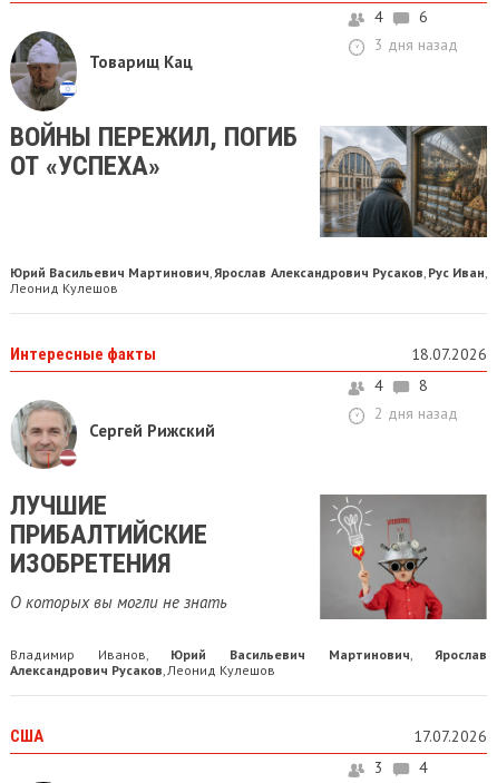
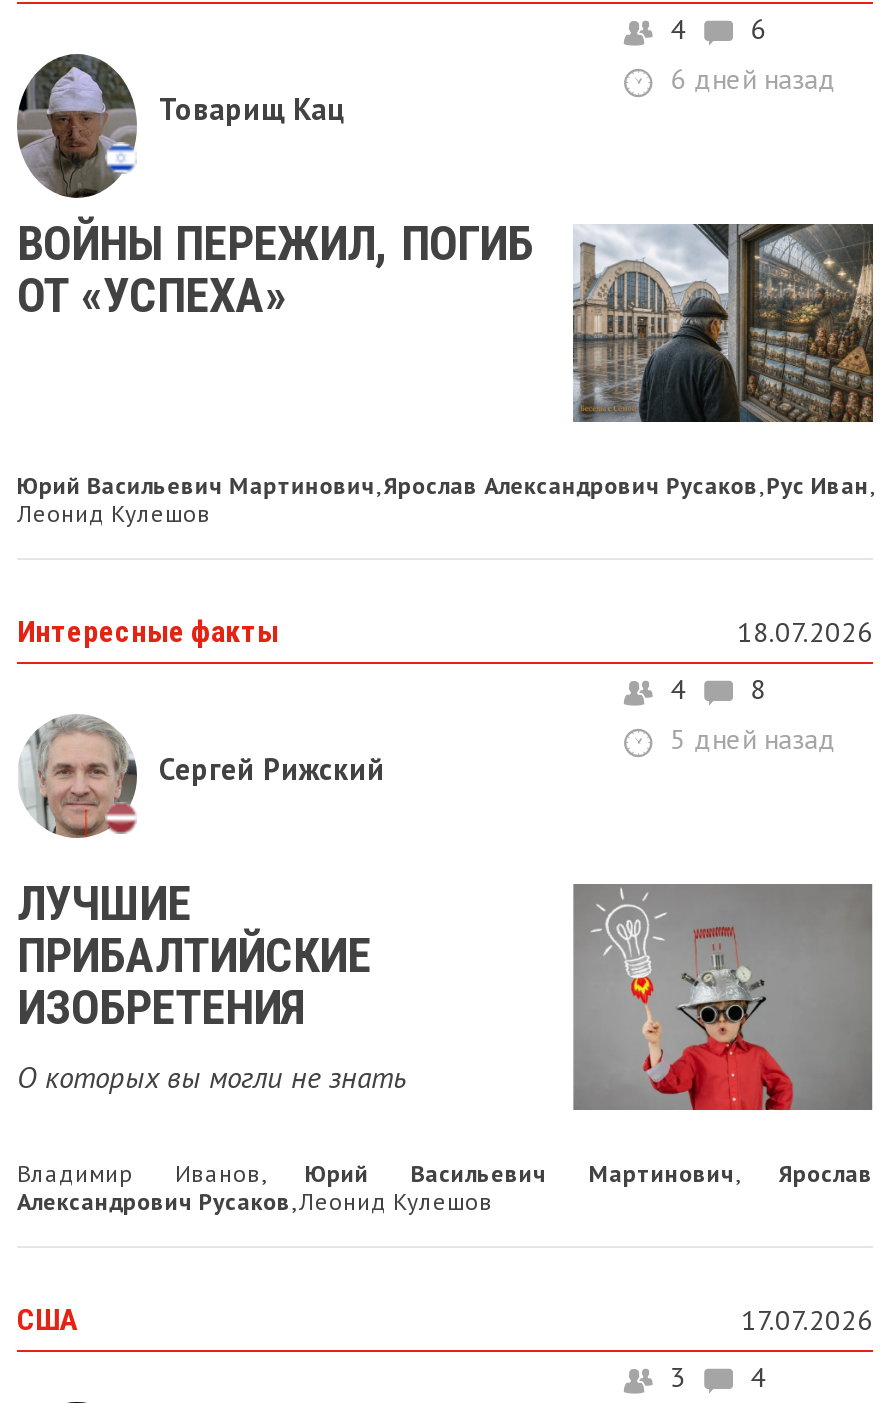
[374,35,458,55] 3 дня назад -> [670,60,836,96] 6 дней назад
[374,403,458,423] 2 дня назад -> [670,721,836,757] 5 дней назад

